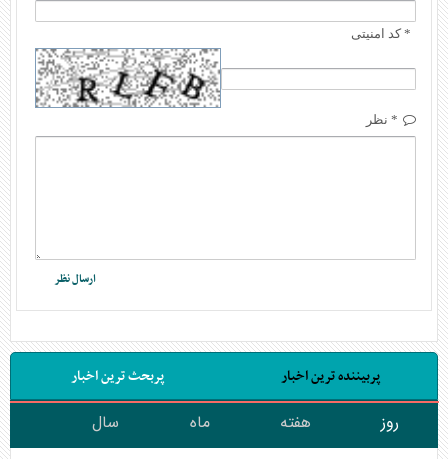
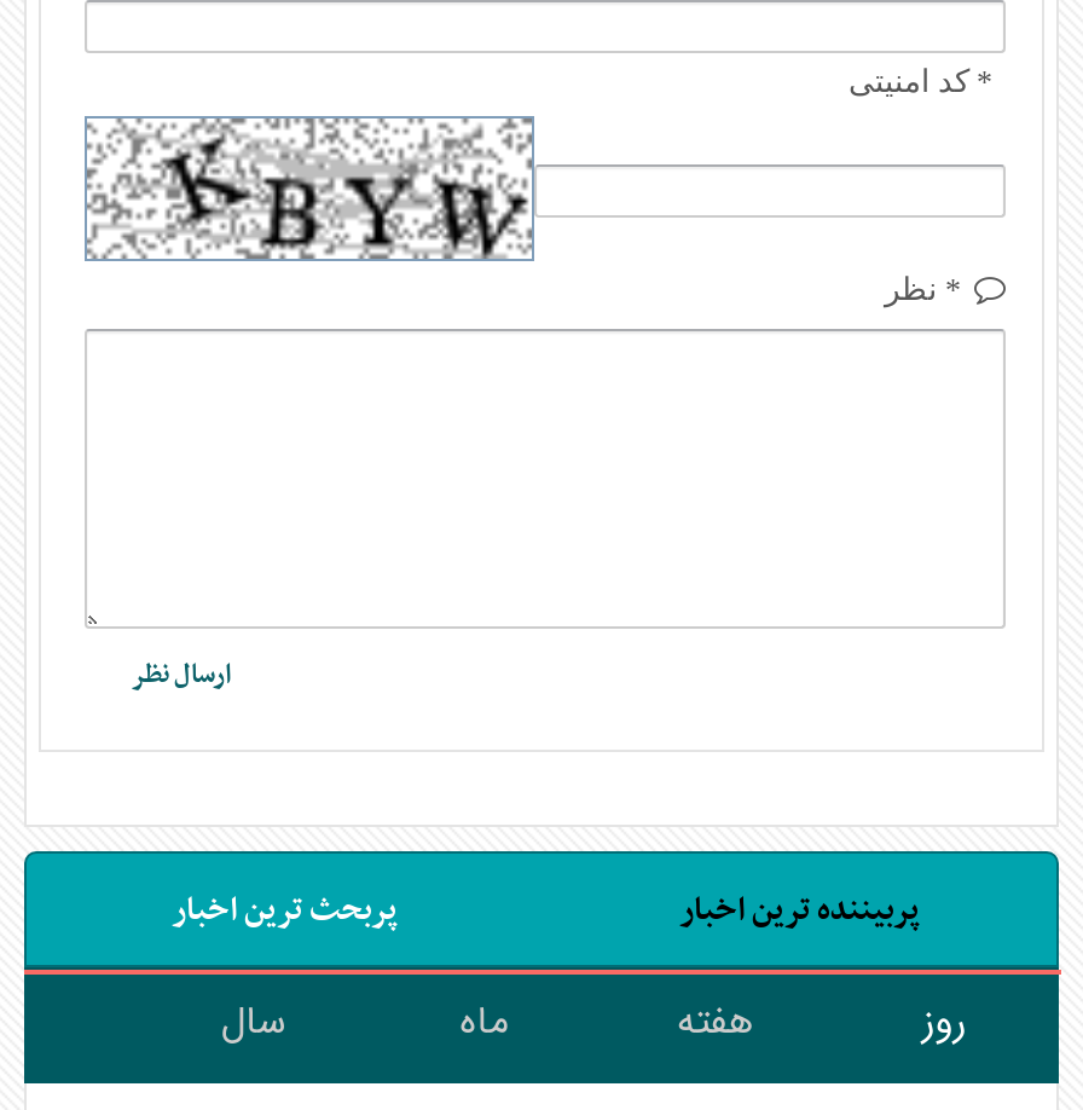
[35,48,220,108] [image] -> [85,118,534,261] [image]

